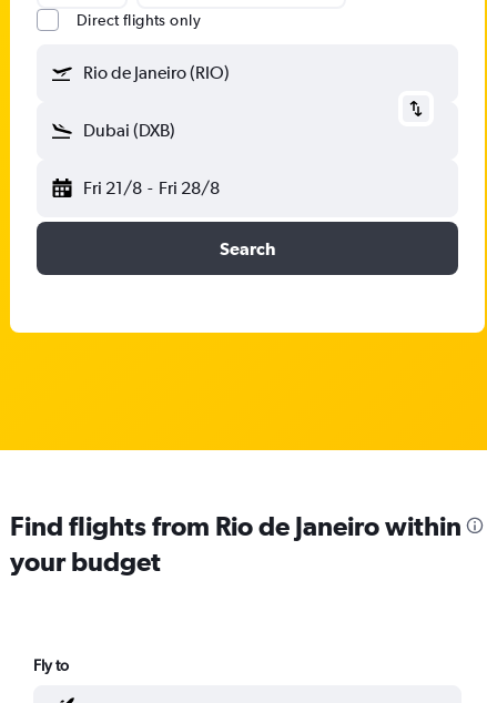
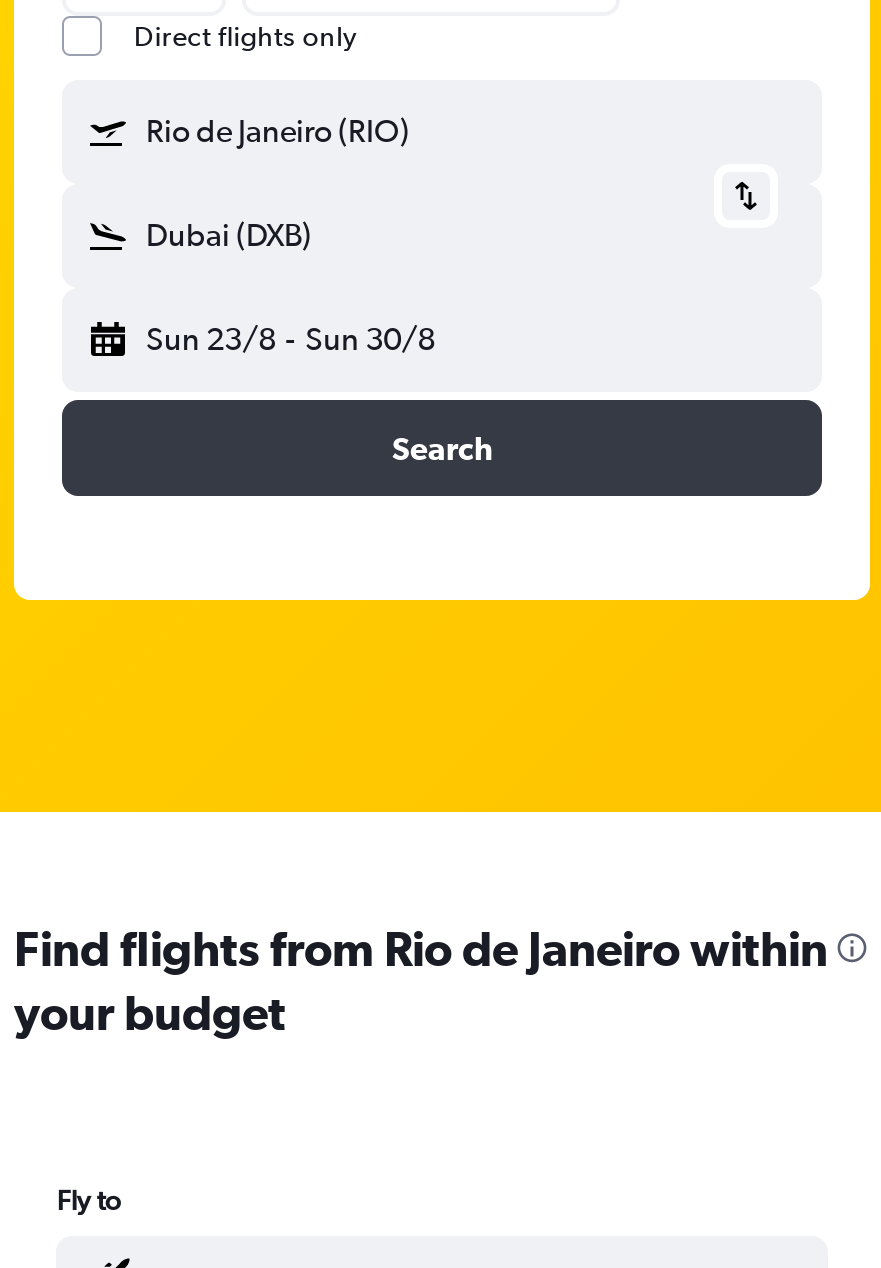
[83,177,219,198] Fri 21/8 - Fri 28/8 -> [146,320,435,358] Sun 23/8 - Sun 30/8

